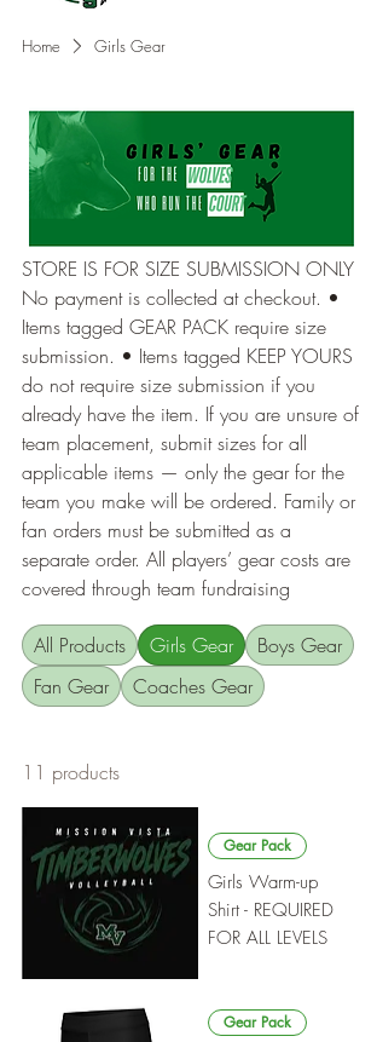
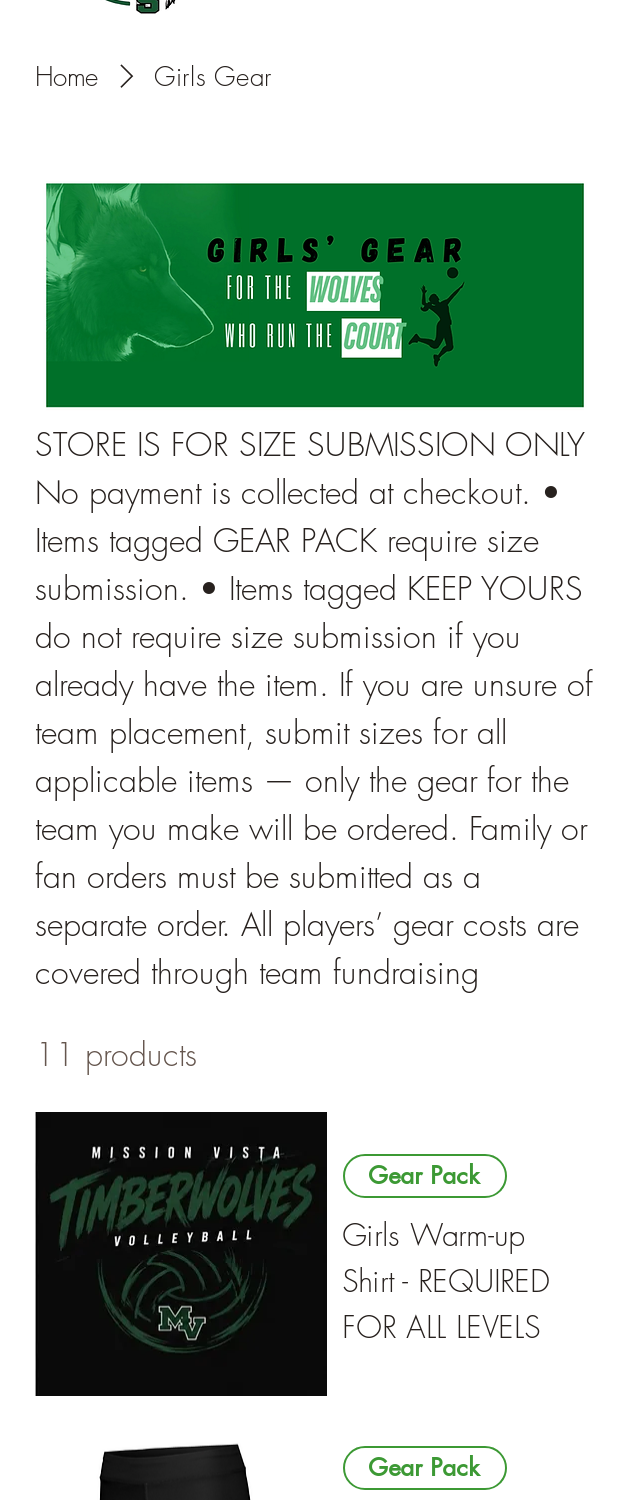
[34,632,342,700] All Products | Girls Gear | Boys Gear | Fan Gear | Coaches Gear -> none

